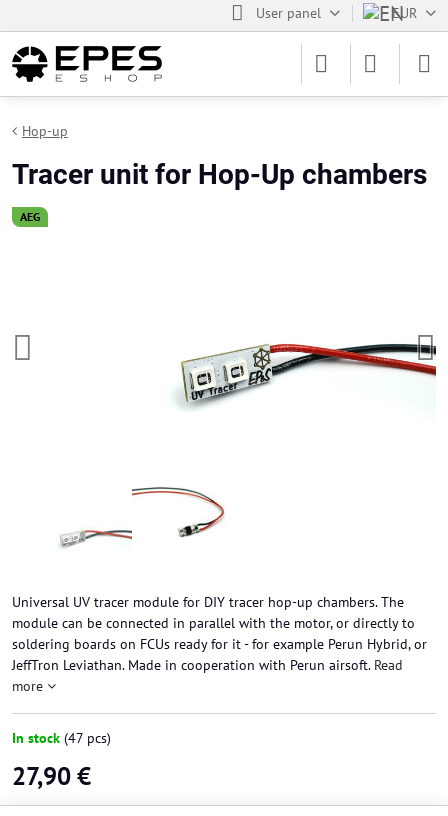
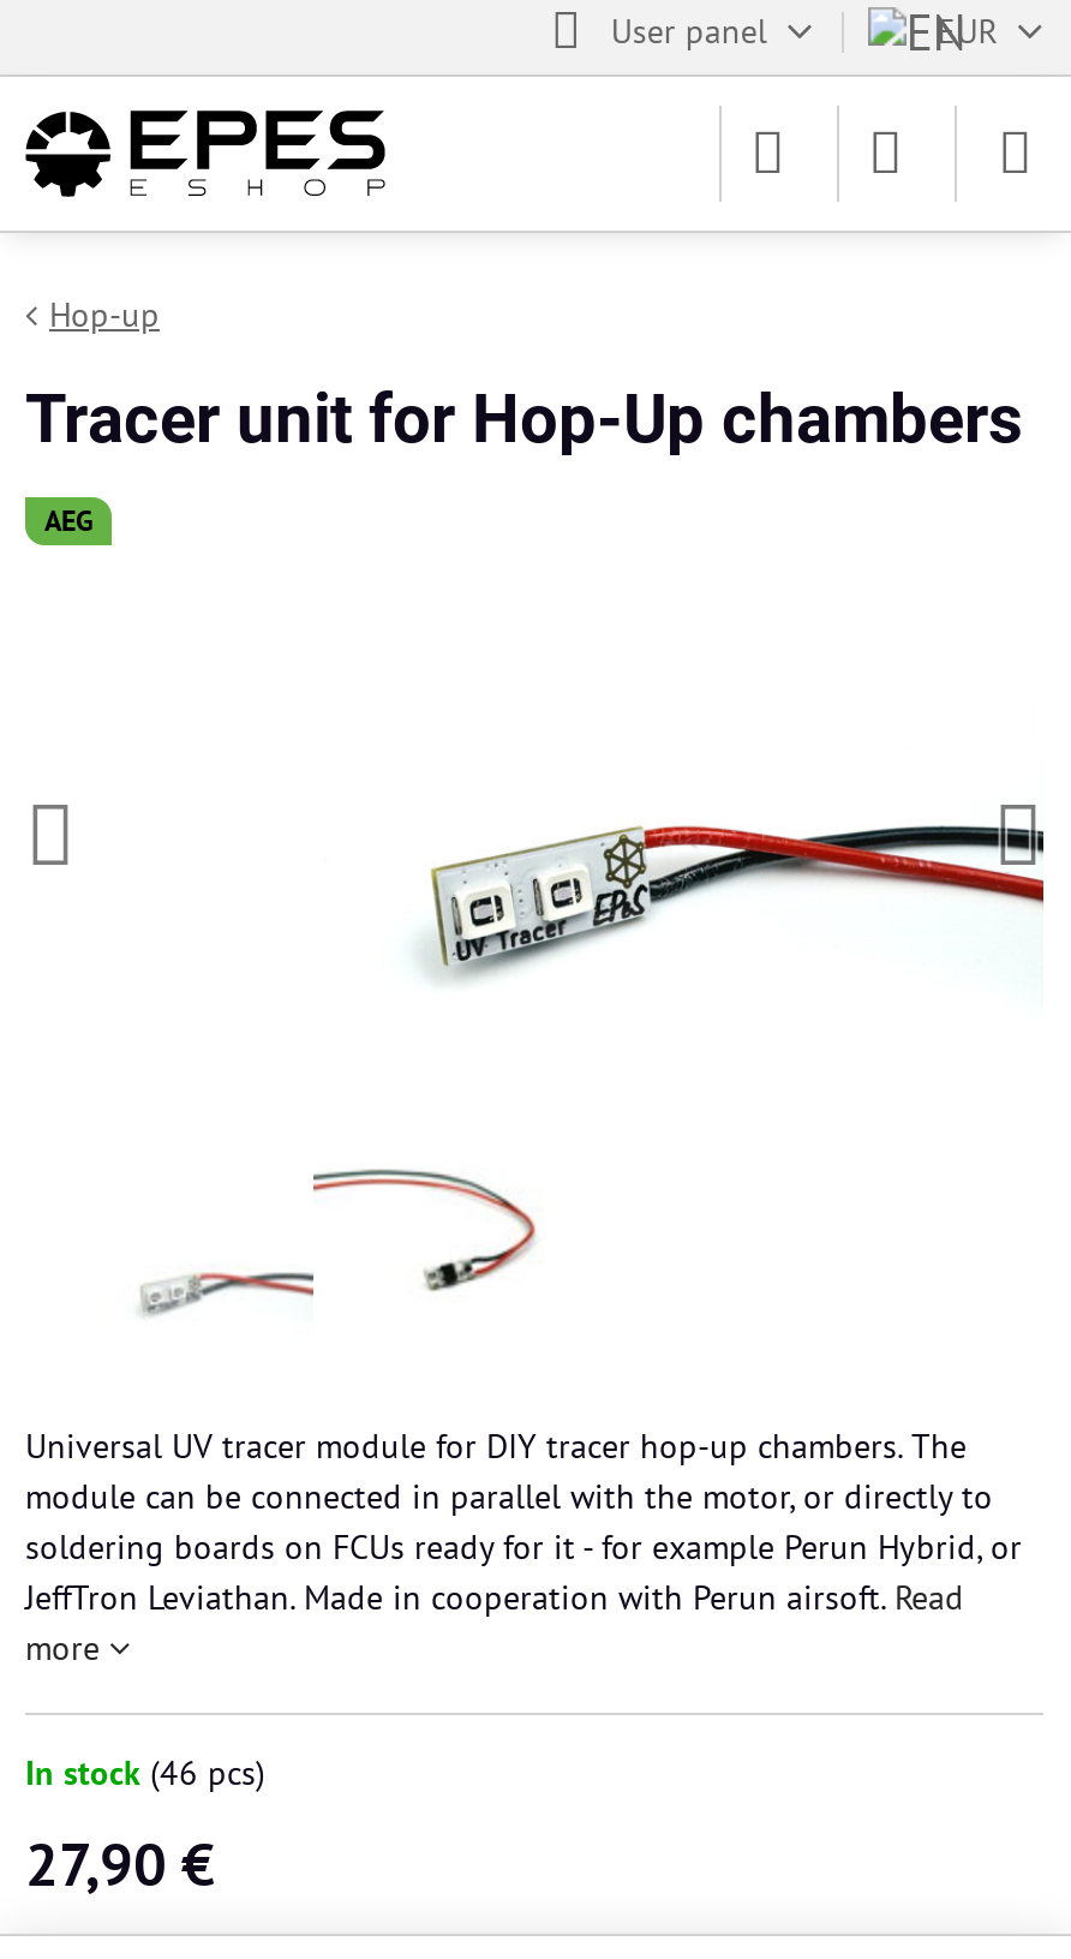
[12,729,111,747] In stock (47 pcs) -> [25,1751,265,1794] In stock (46 pcs)

